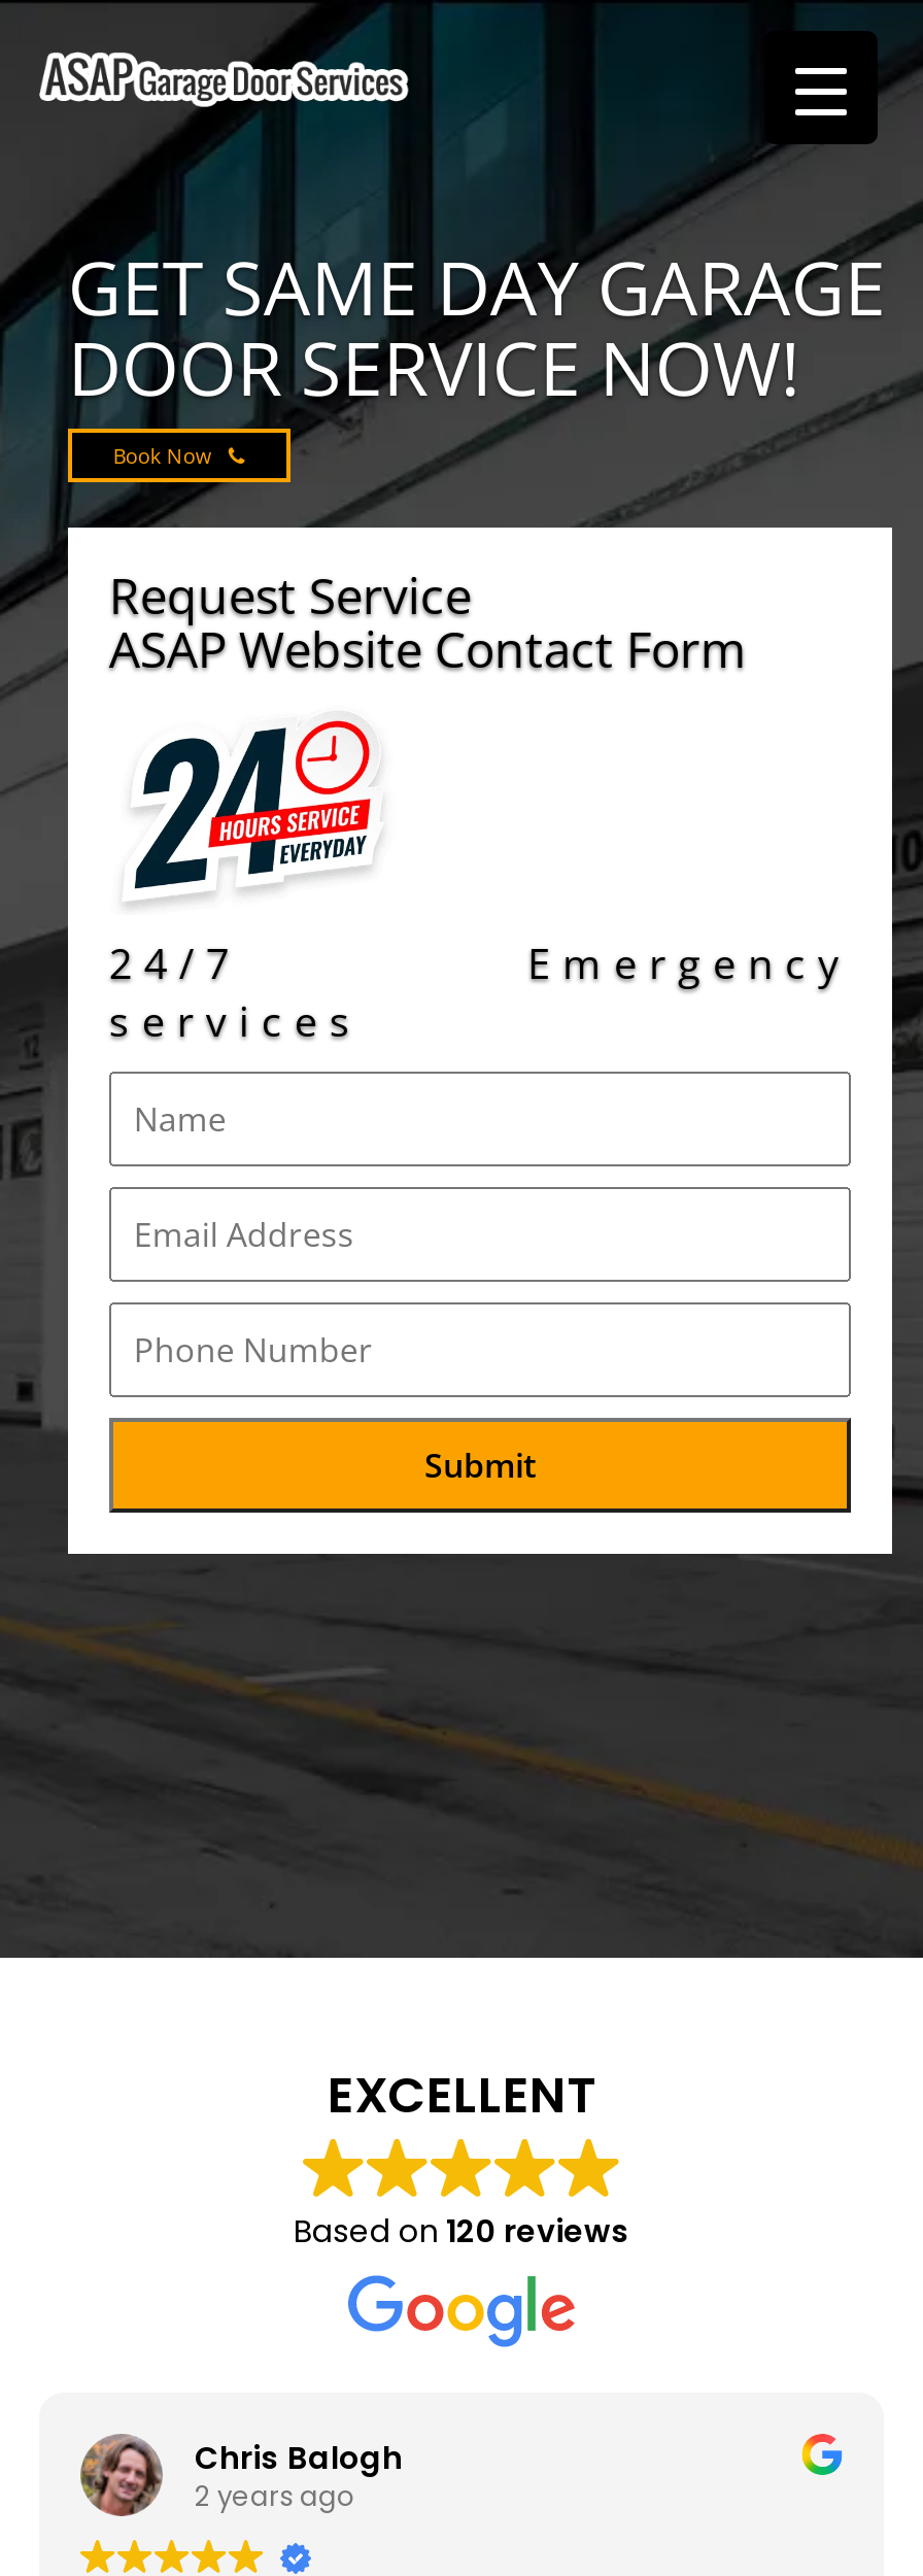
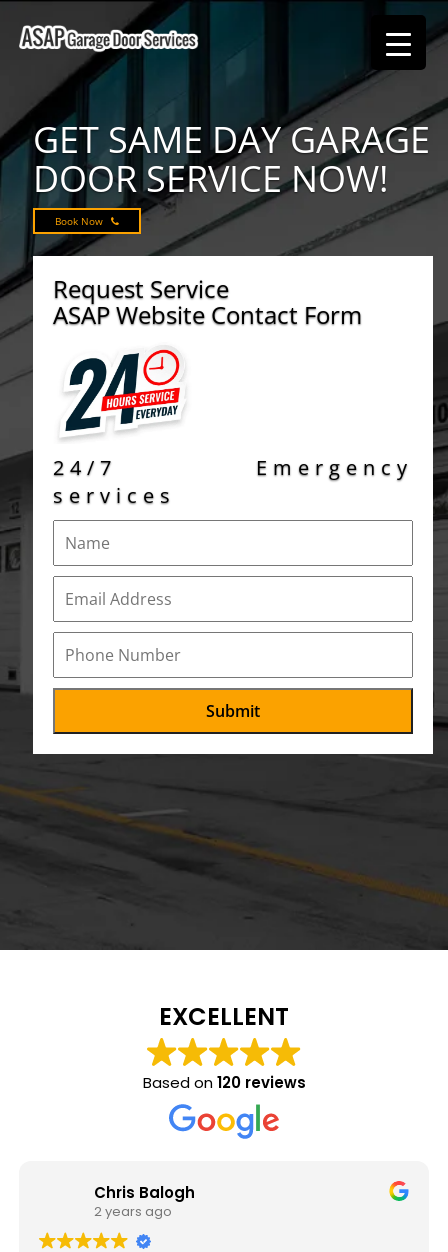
[78,2434,163,2518] [image] -> none

